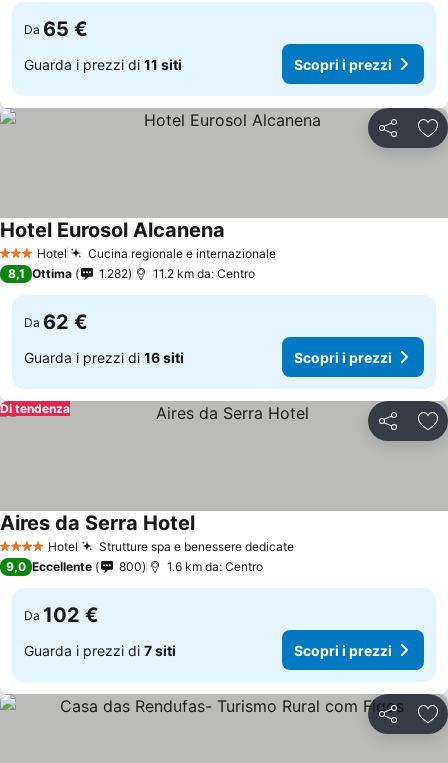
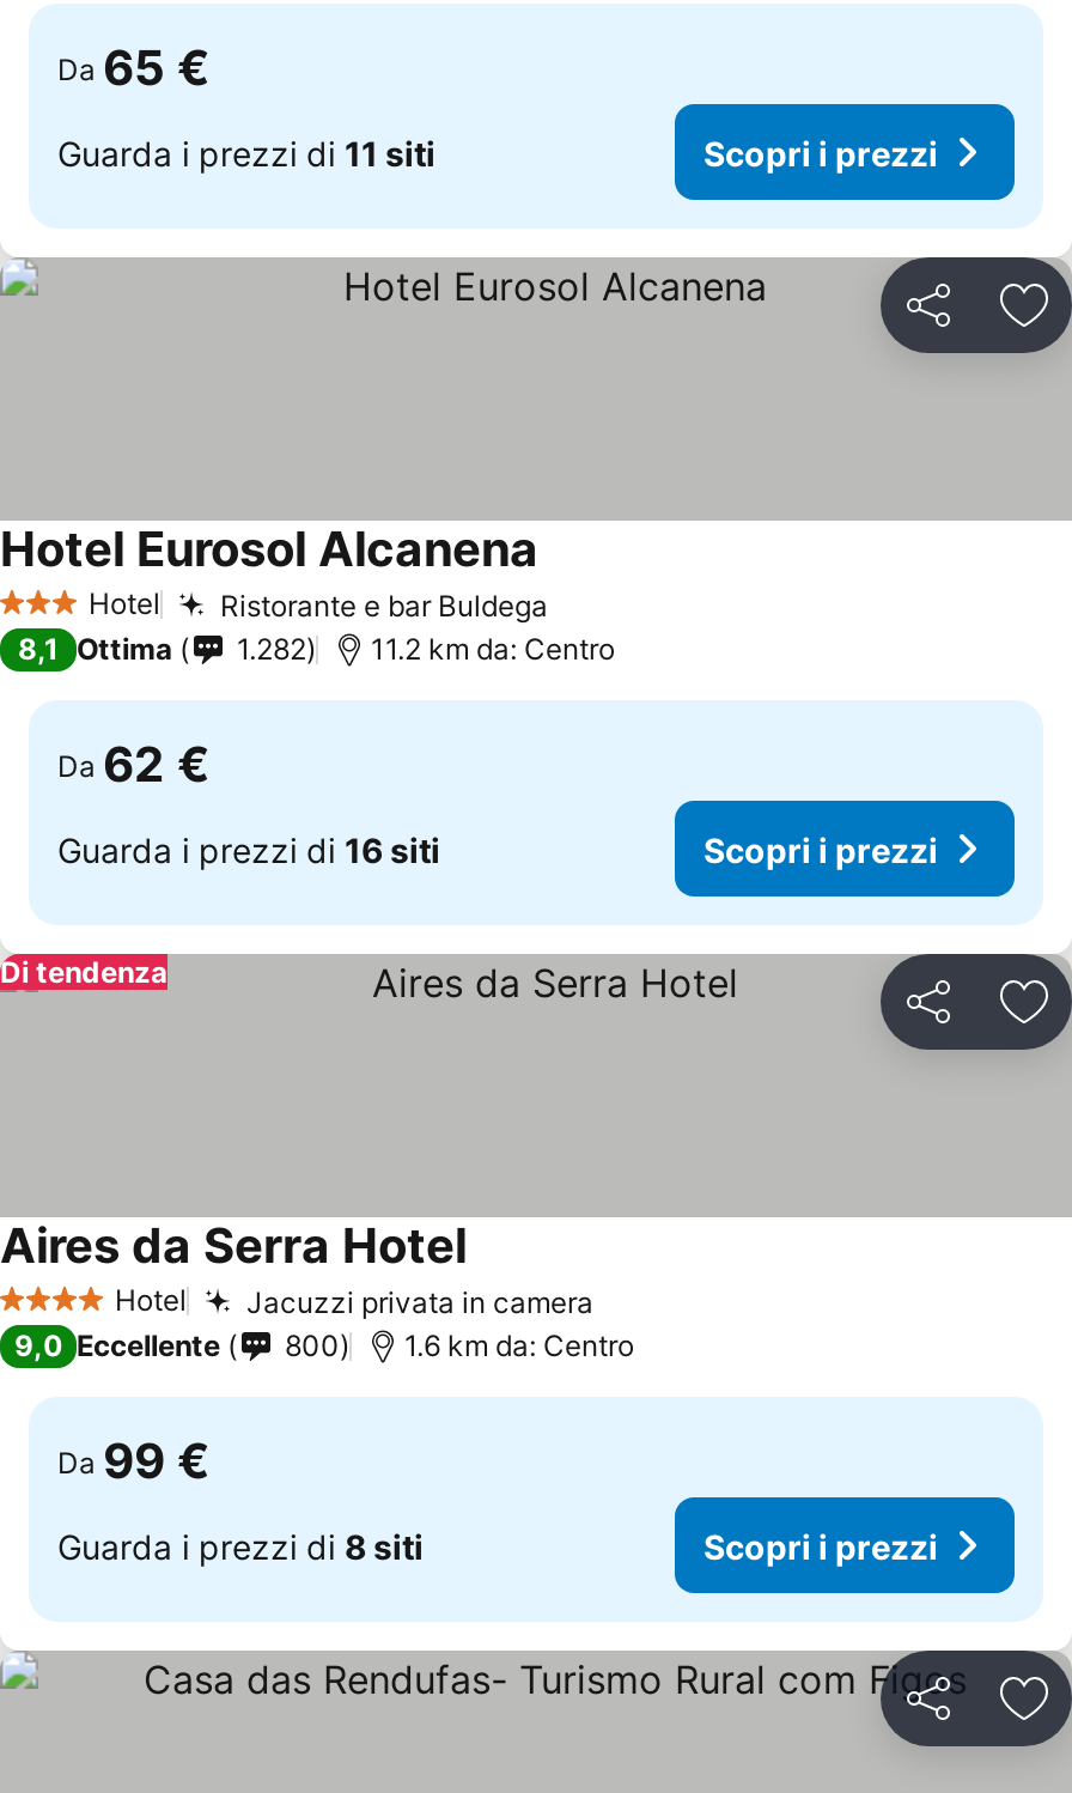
[88,245,276,260] Cucina regionale e internazionale -> [220,586,548,622] Ristorante e bar Buldega
[99,538,294,553] Strutture spa e benessere dedicate -> [246,1283,593,1319] Jacuzzi privata in camera
[24,603,99,627] Da 102 € -> [57,1433,211,1490] Da 99 €
[24,641,176,658] Guarda i prezzi di 7 siti -> [57,1525,424,1566] Guarda i prezzi di 8 siti

